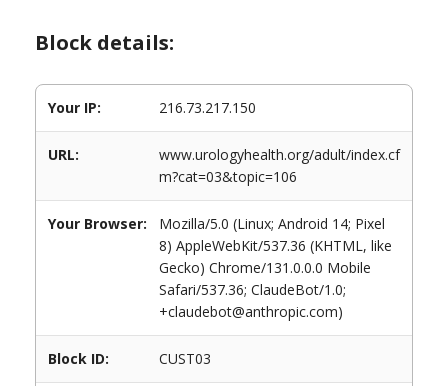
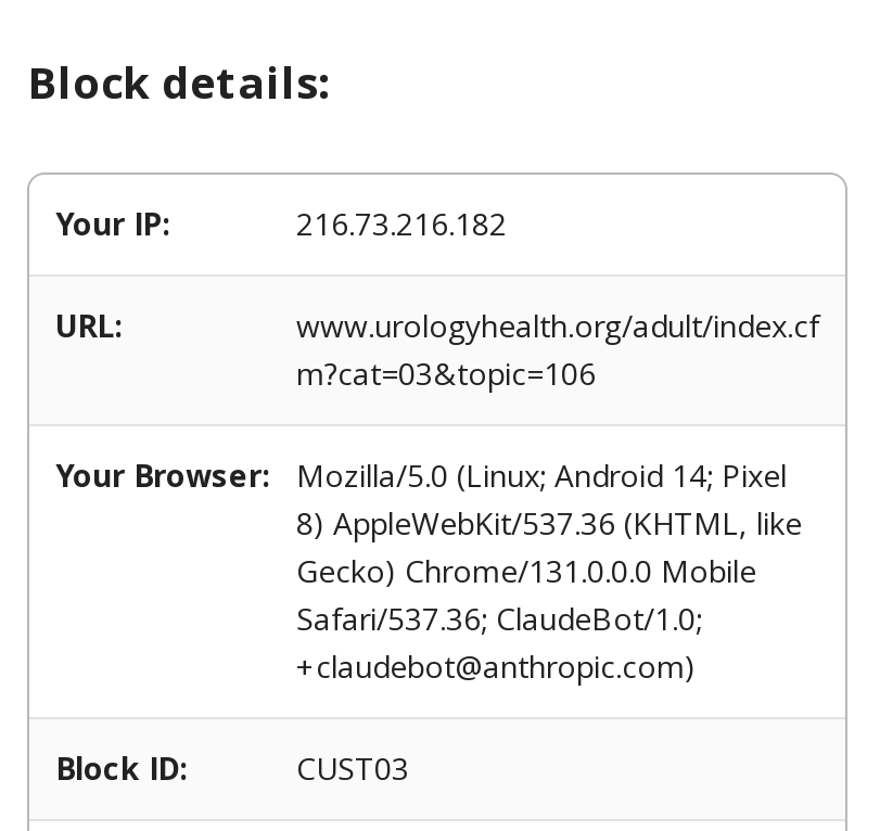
[159,98,256,117] 216.73.217.150 -> [296,203,507,244] 216.73.216.182

